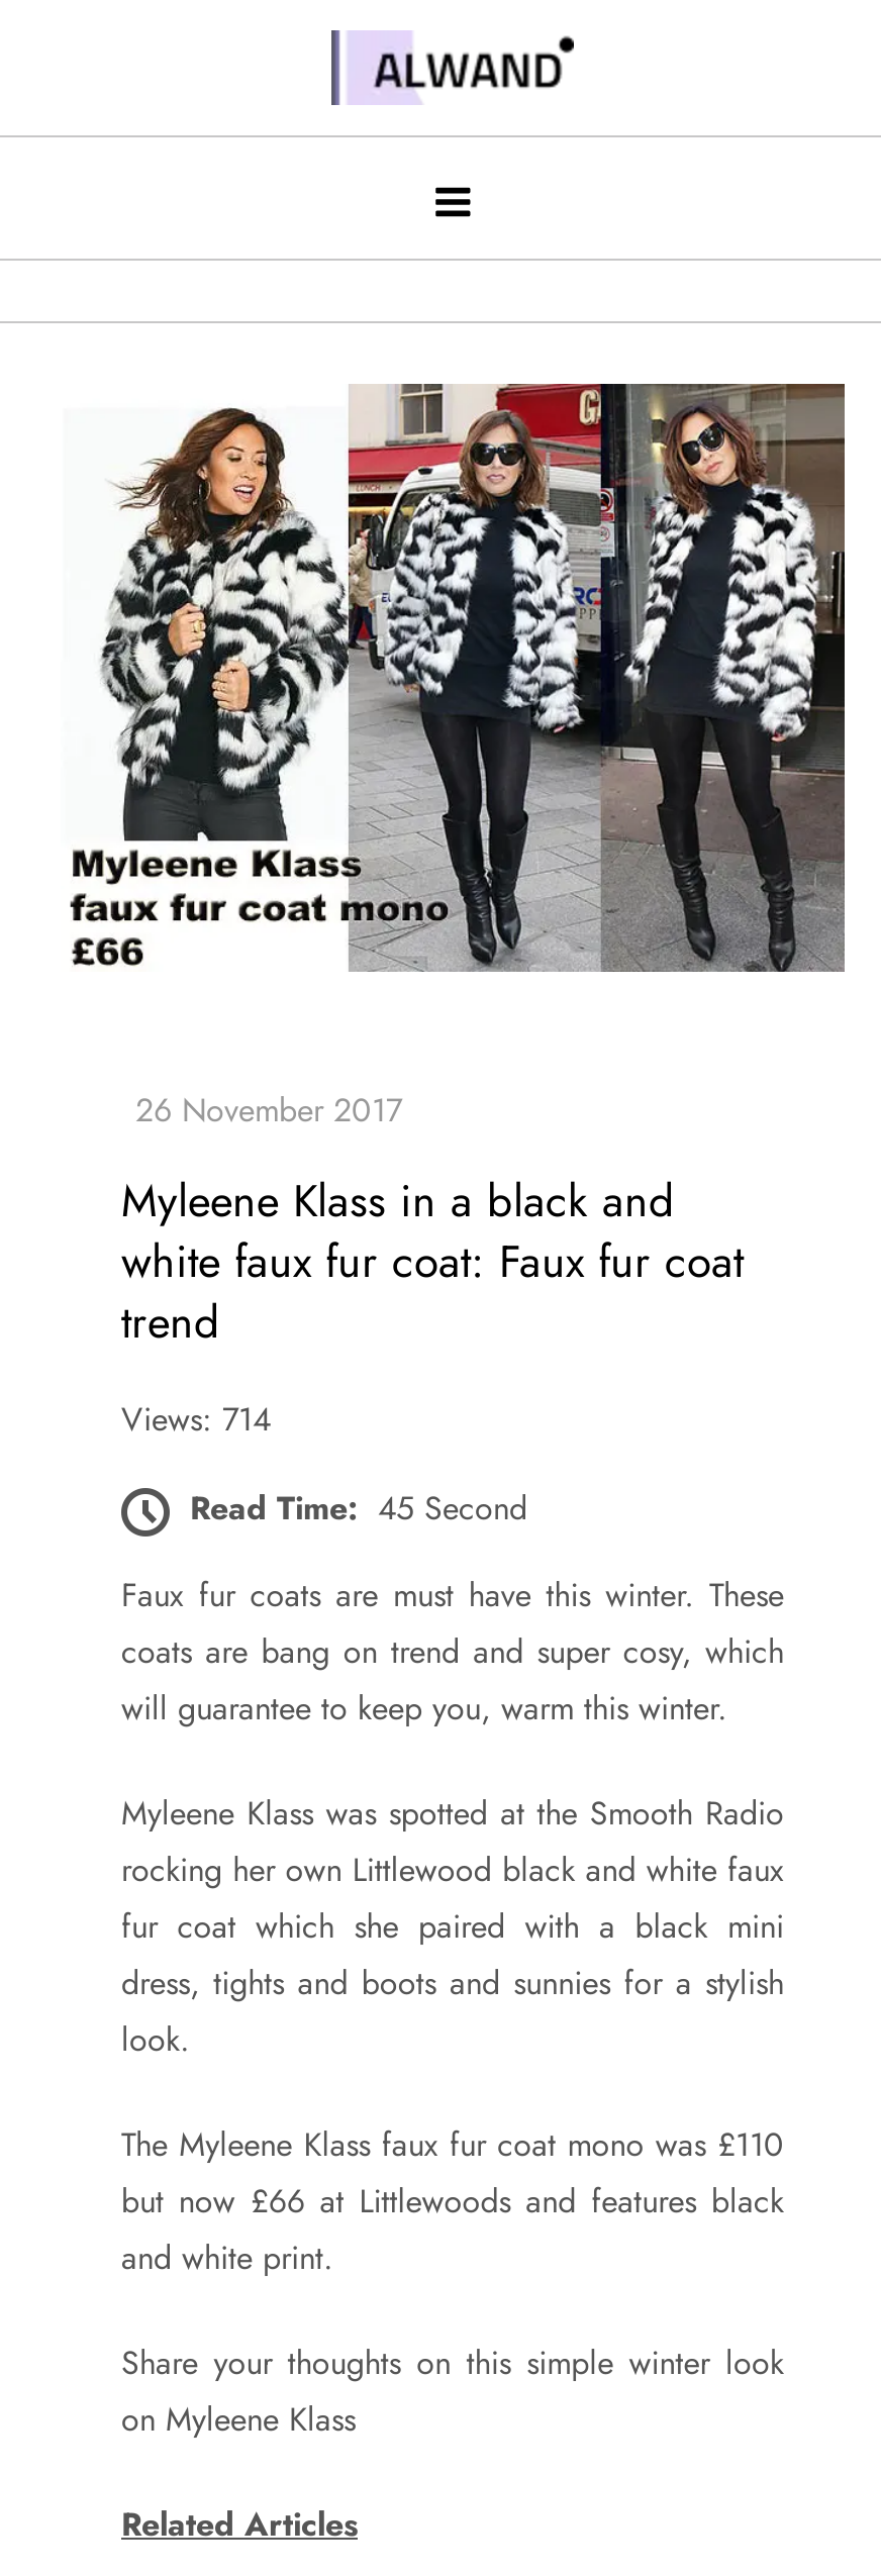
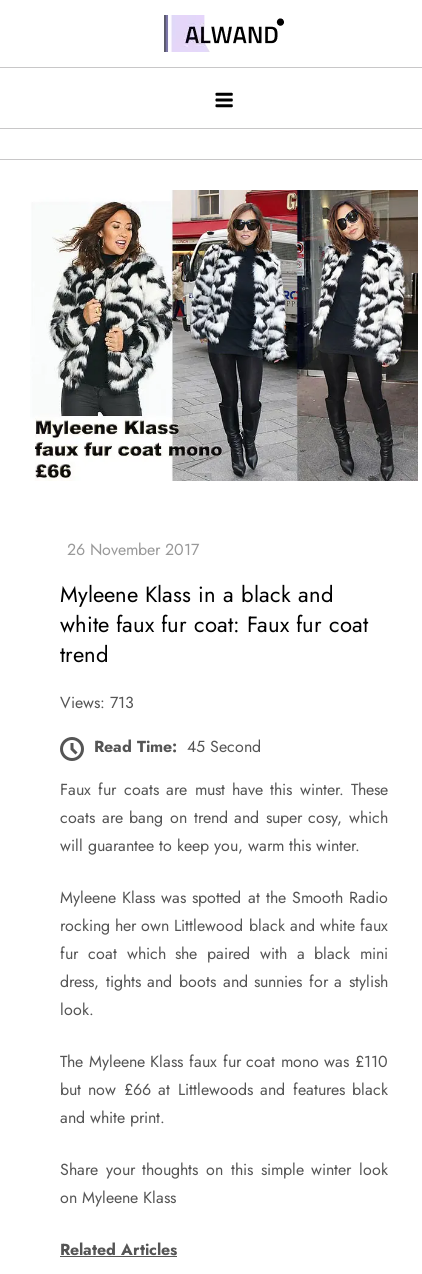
[121,1396,271,1443] Views: 714 -> [60,691,134,714] Views: 713

